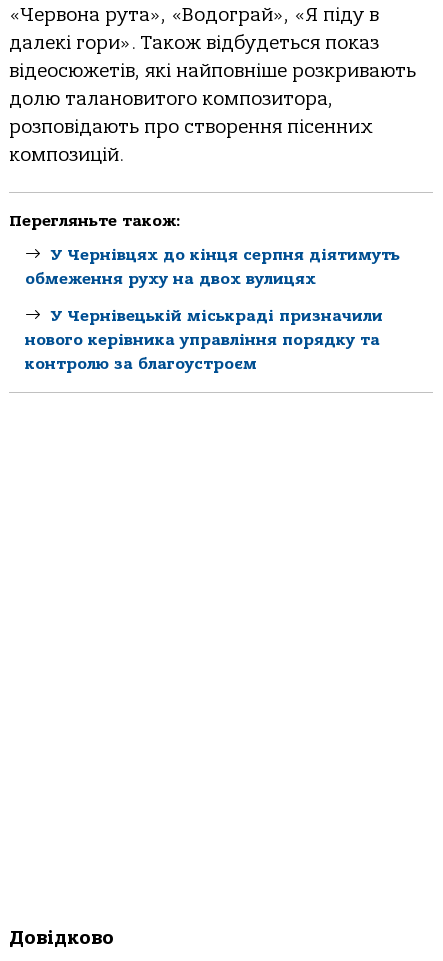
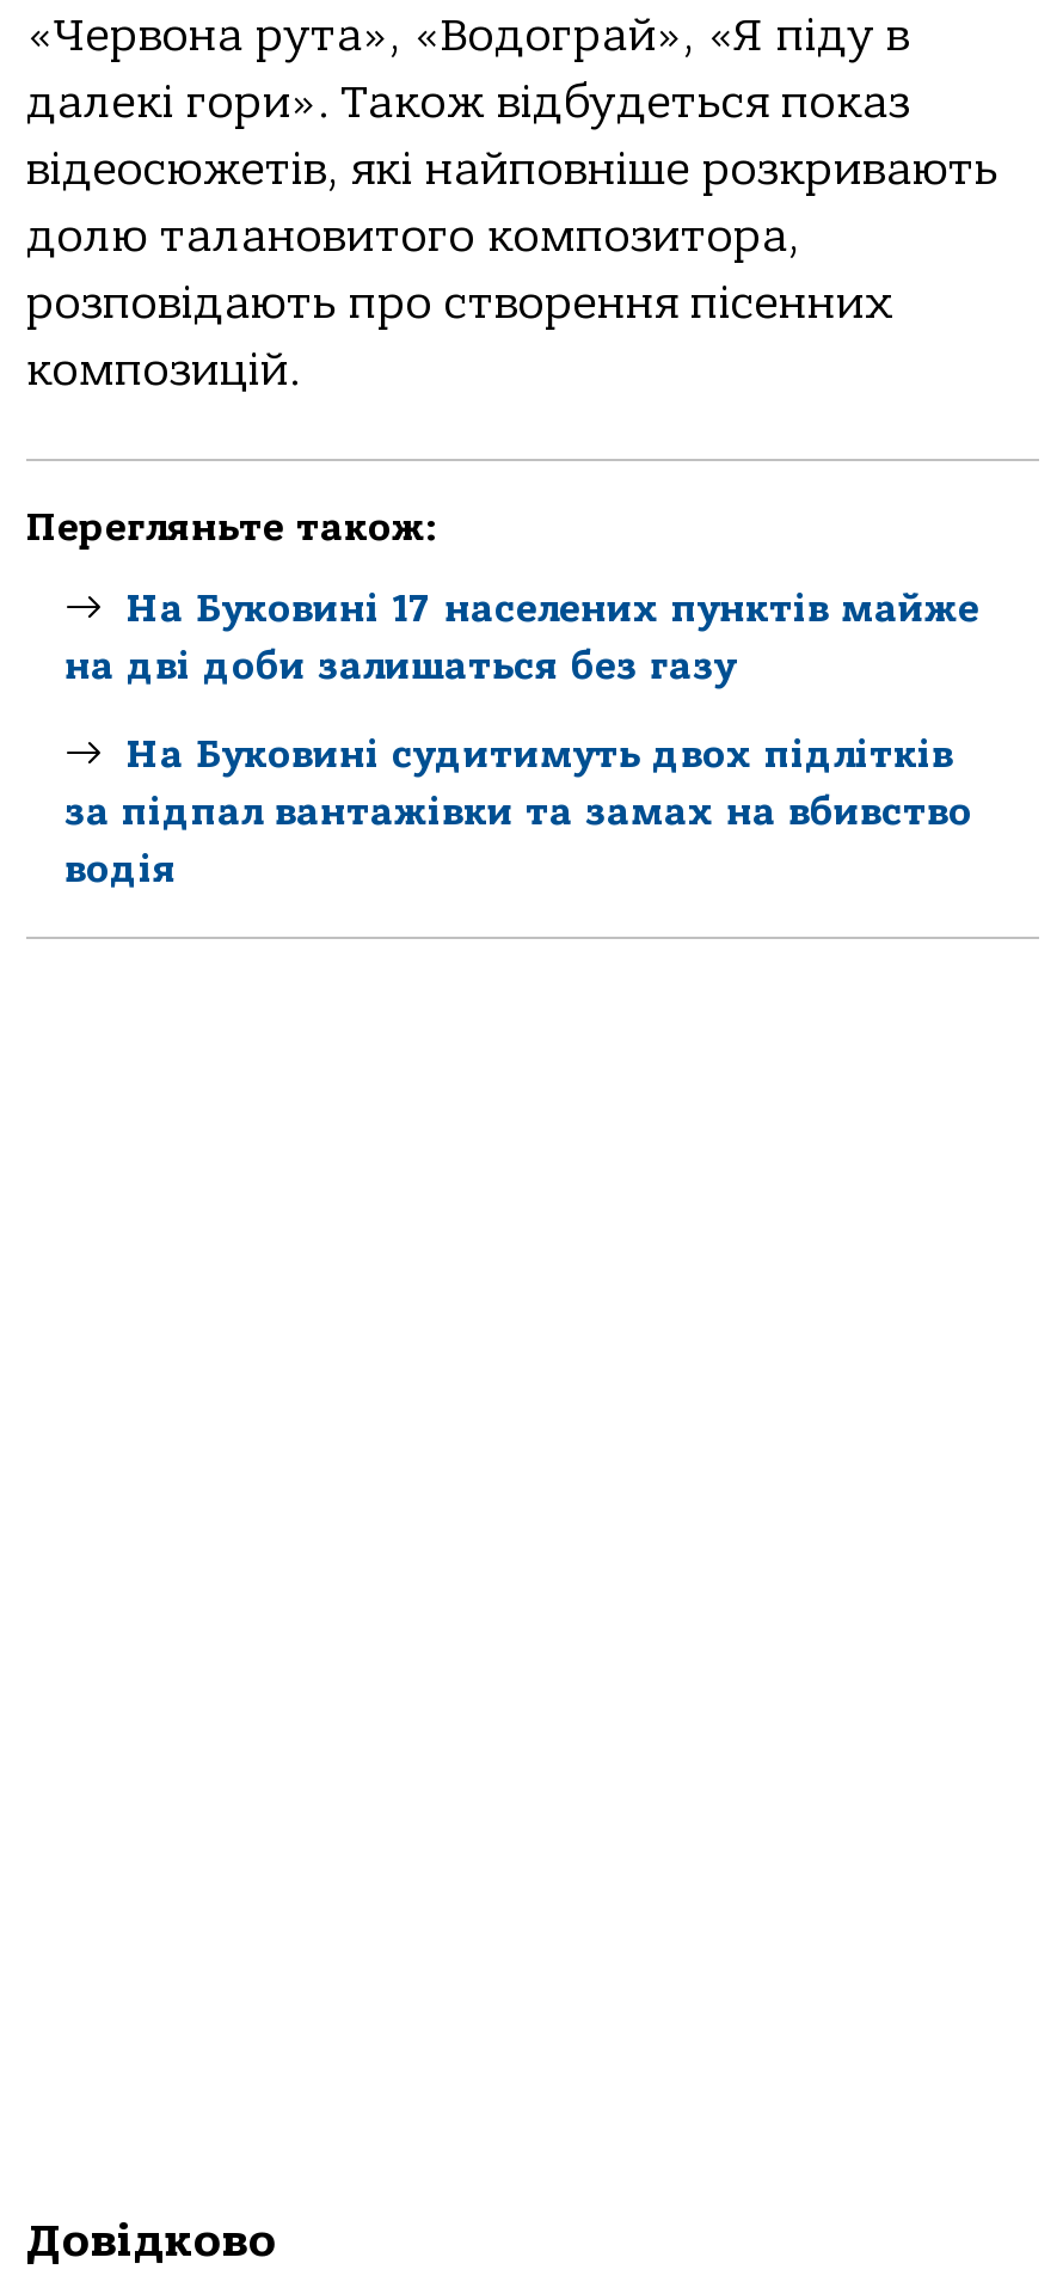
[25,246,400,288] У Чернівцях до кінця серпня діятимуть | обмеження руху на двох вулицях -> [64,587,979,688] На Буковині 17 населених пунктів майже | на дві доби залишаться без газу
[25,307,383,373] У Чернівецькій міськраді призначили | нового керівника управління порядку та | контролю за благоустроєм -> [64,733,972,890] На Буковині судитимуть двох підлітків | за підпал вантажівки та замах на вбивство | водія

